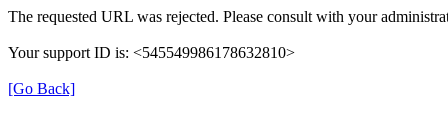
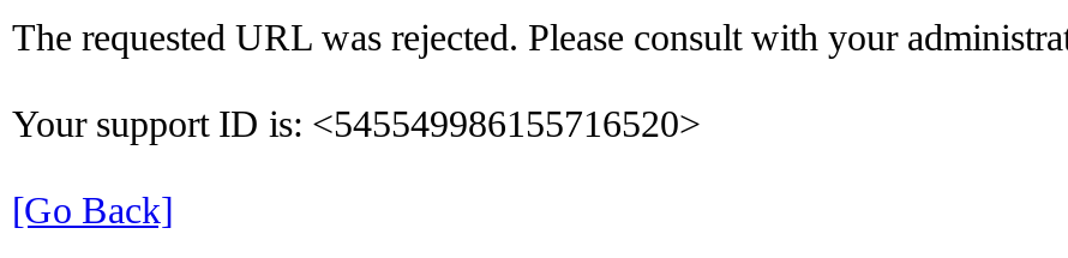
[8,44,295,61] Your support ID is: <545549986178632810> -> [12,103,701,144] Your support ID is: <545549986155716520>

